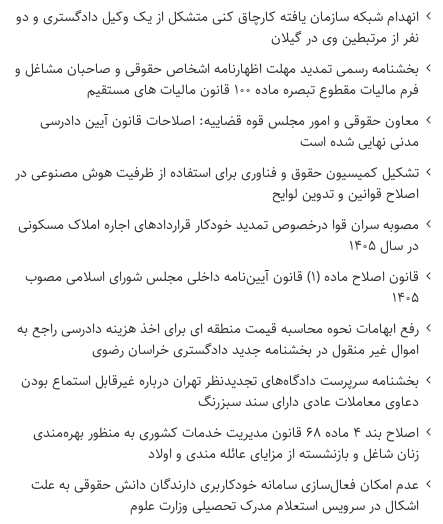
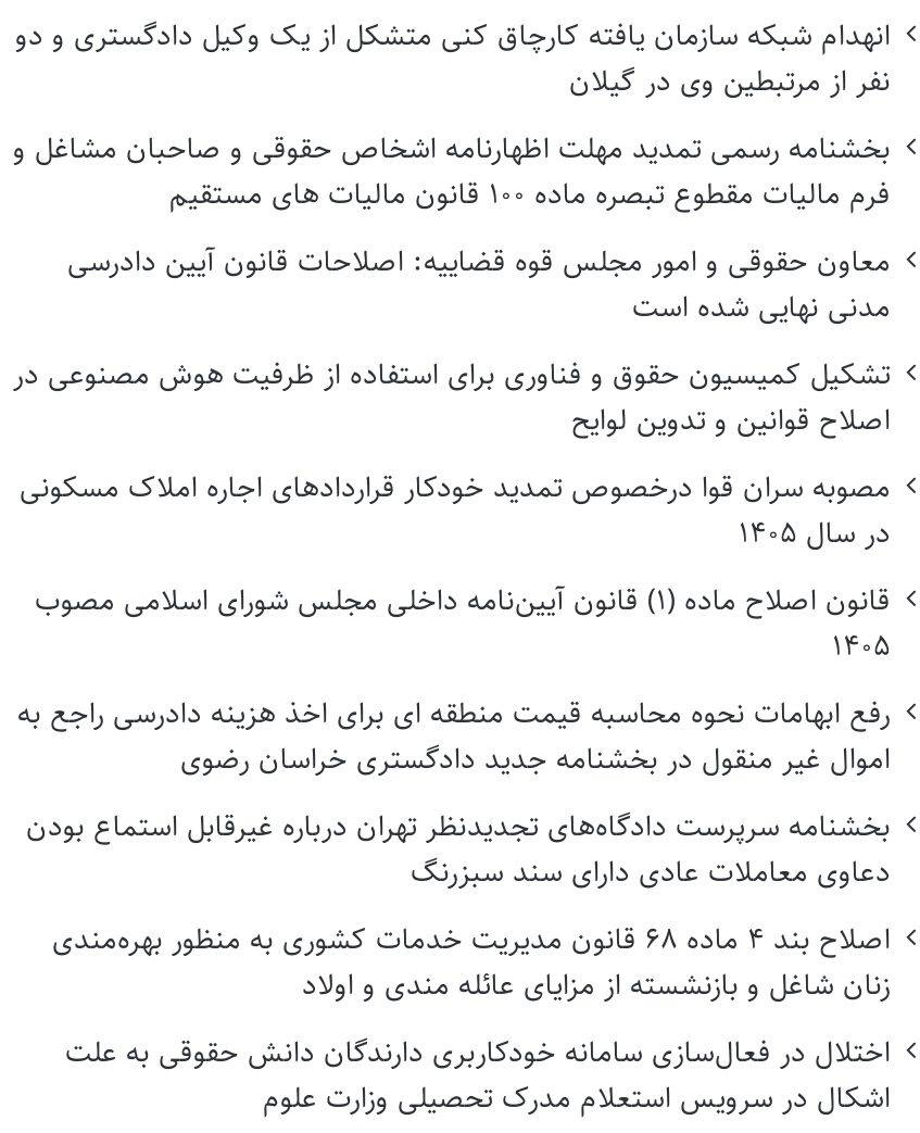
[31,474,419,496] عدم امکان فعال‌سازی سامانه خودکاربری دارندگان دانش حقوقی به علت -> [65,1029,891,1077] اختلال در فعال‌سازی سامانه خودکاربری دارندگان دانش حقوقی به علت

